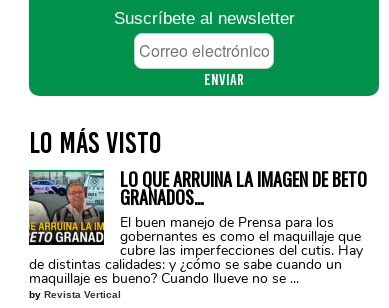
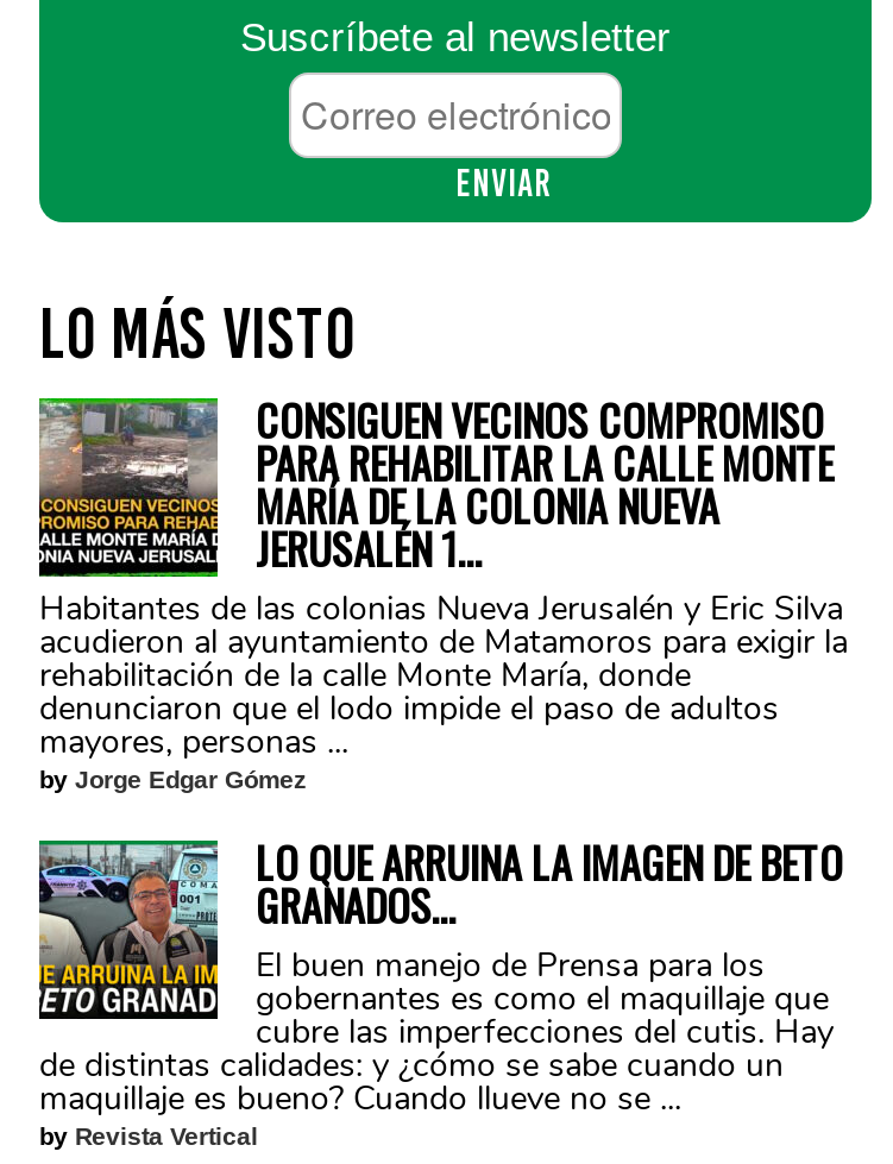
none -> [37,388,848,793] [image] | CONSIGUEN VECINOS COMPROMISO | PARA REHABILITAR LA CALLE MONTE | MARÍA DE LA COLONIA NUEVA | JERUSALÉN 1… | Habitantes de las colonias Nueva Jerusalén y Eric Silva | acudieron al ayuntamiento de Matamoros para exigir la | rehabilitación de la calle Monte María, donde | denunciaron que el lodo impide el paso de adultos | mayores, personas ... | by Jorge Edgar Gómez

